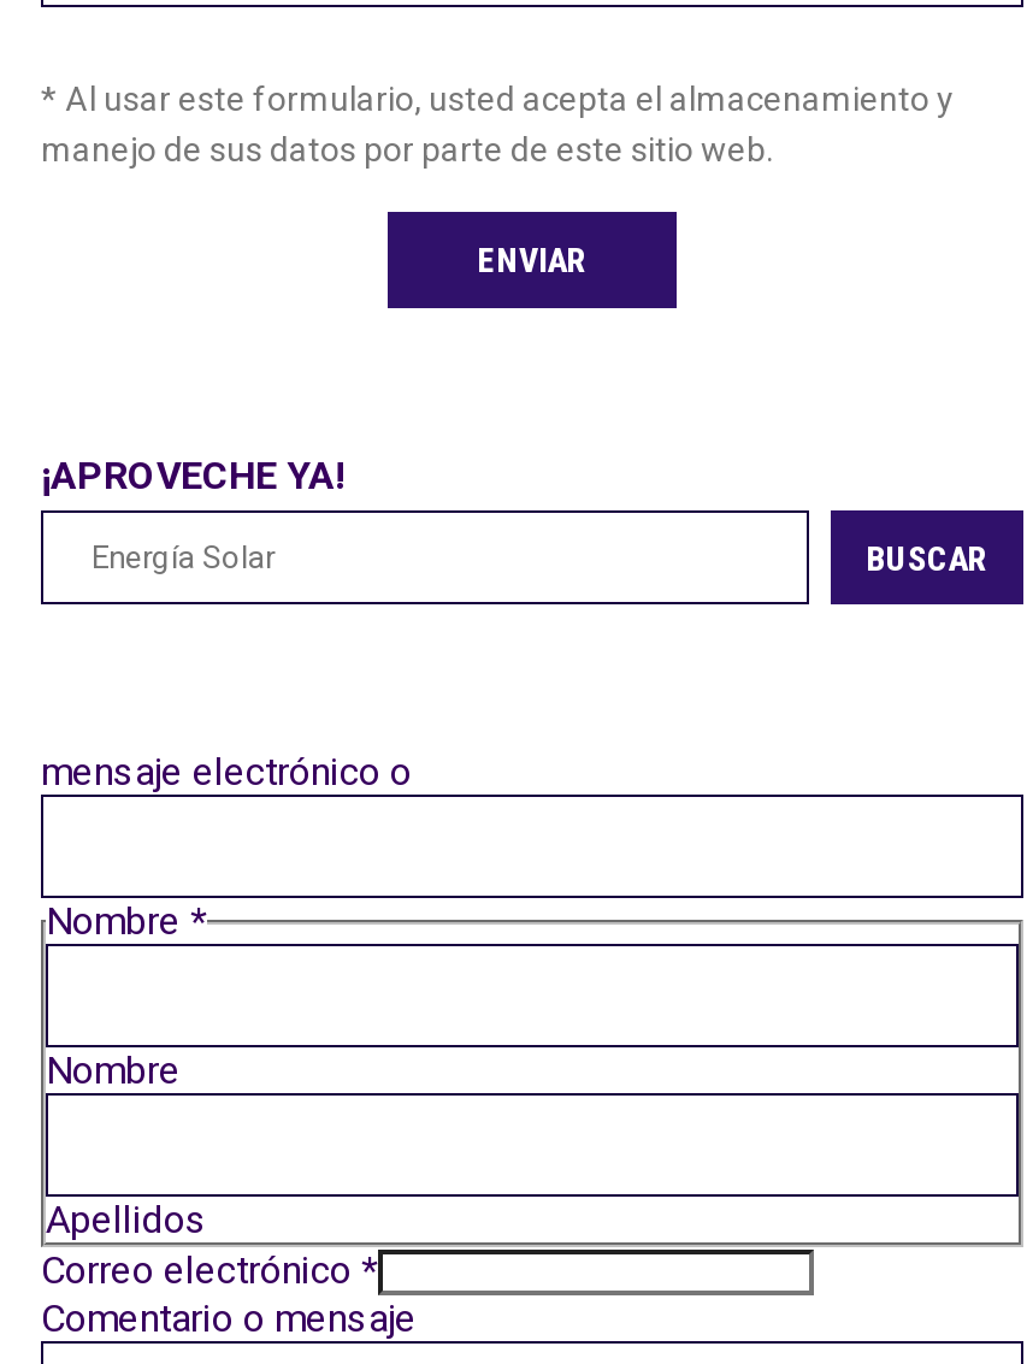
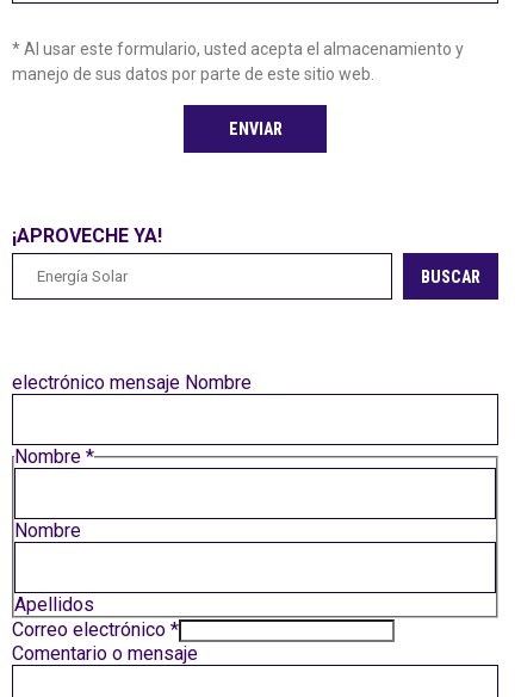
[41,749,412,795] mensaje electrónico o -> [12,371,252,394] electrónico mensaje Nombre

